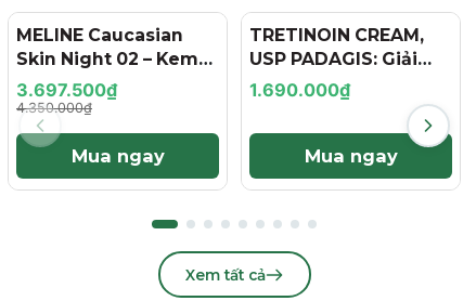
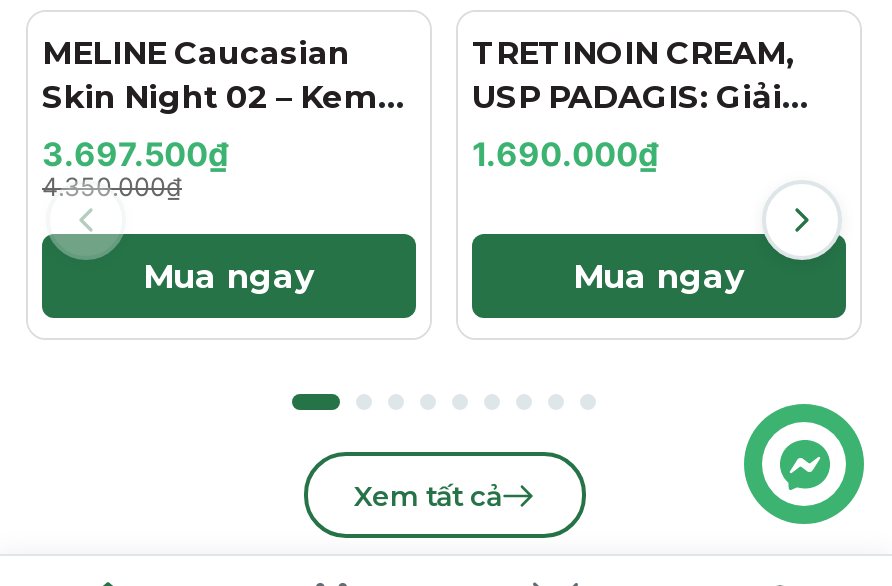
none -> [742,402,866,526] [image]

